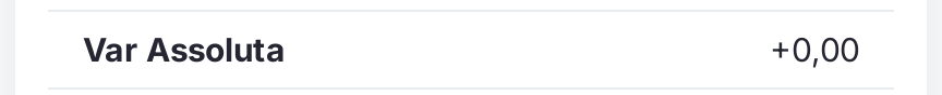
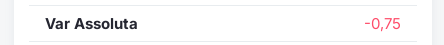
[770,28,859,69] +0,00 -> [364,13,401,32] -0,75

